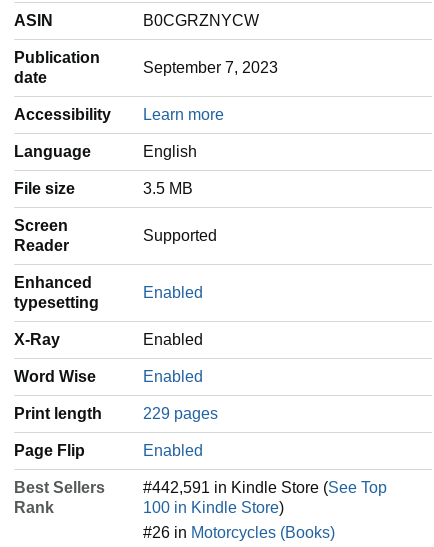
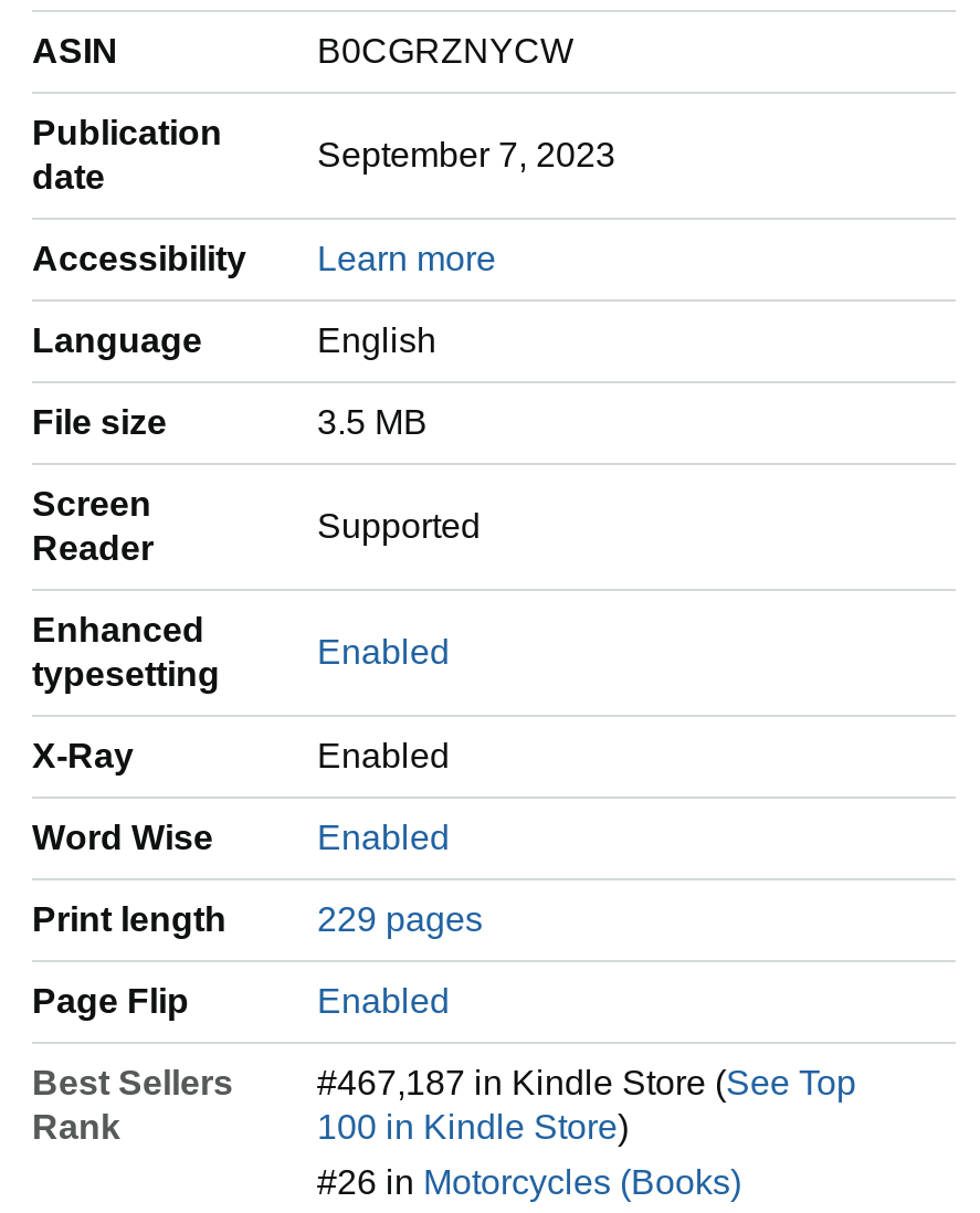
[143,479,387,496] #442,591 in Kindle Store (See Top -> [317,1063,856,1101] #467,187 in Kindle Store (See Top

